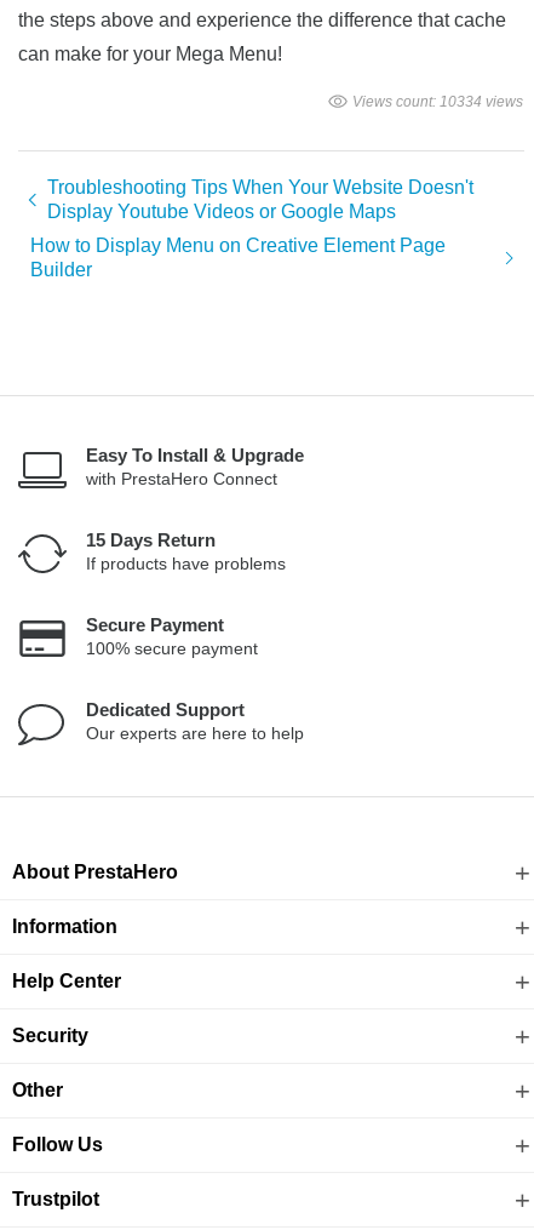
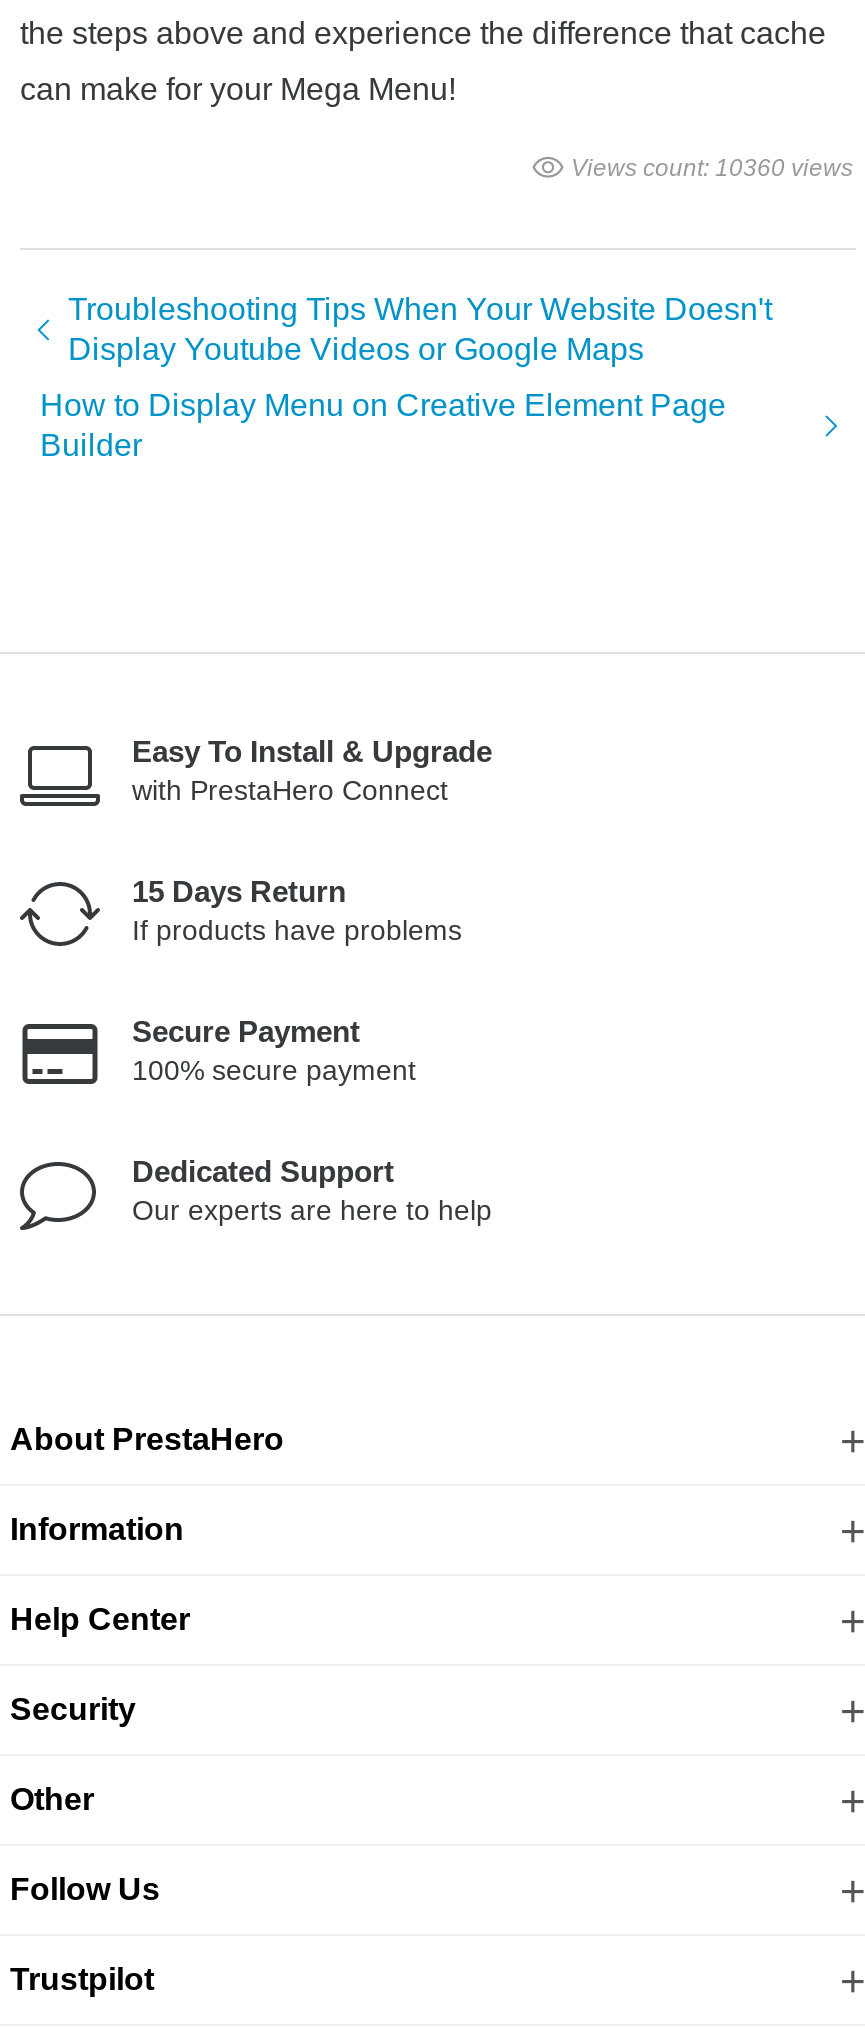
[352,93,522,110] Views count: 10334 views -> [571,154,853,182] Views count: 10360 views

